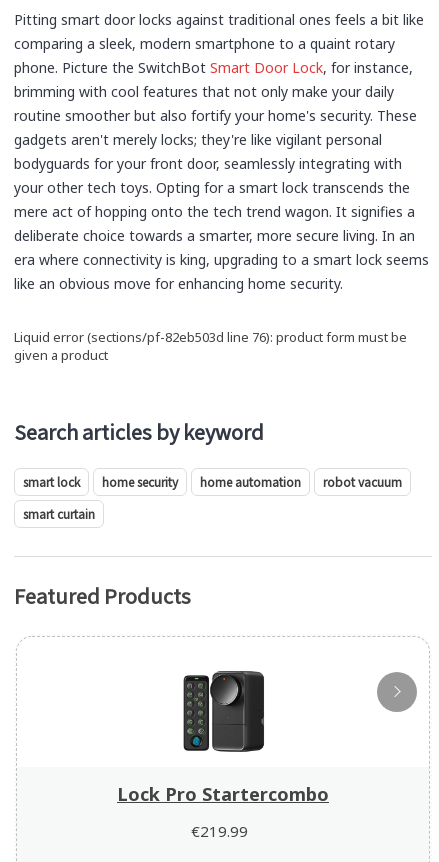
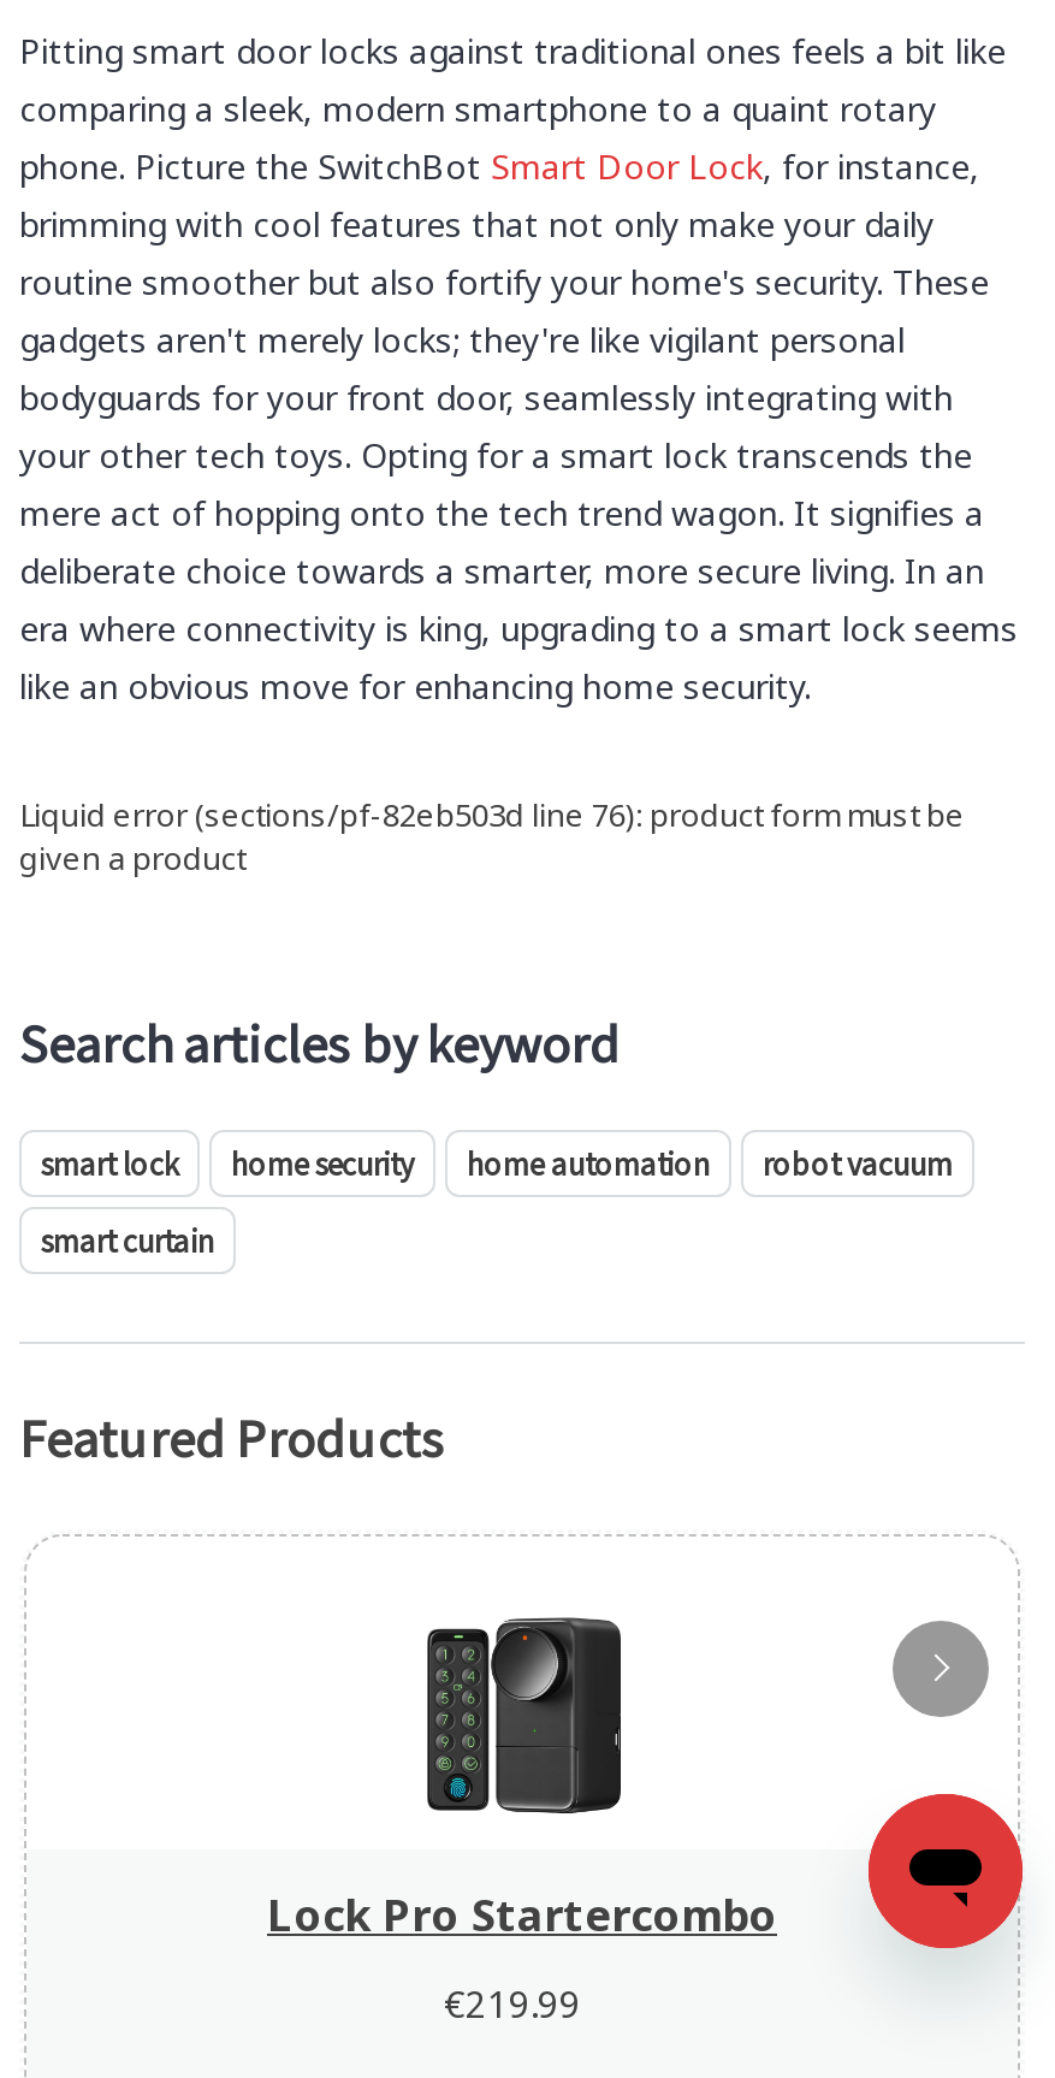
none -> [866,1792,1025,1967] [image]

